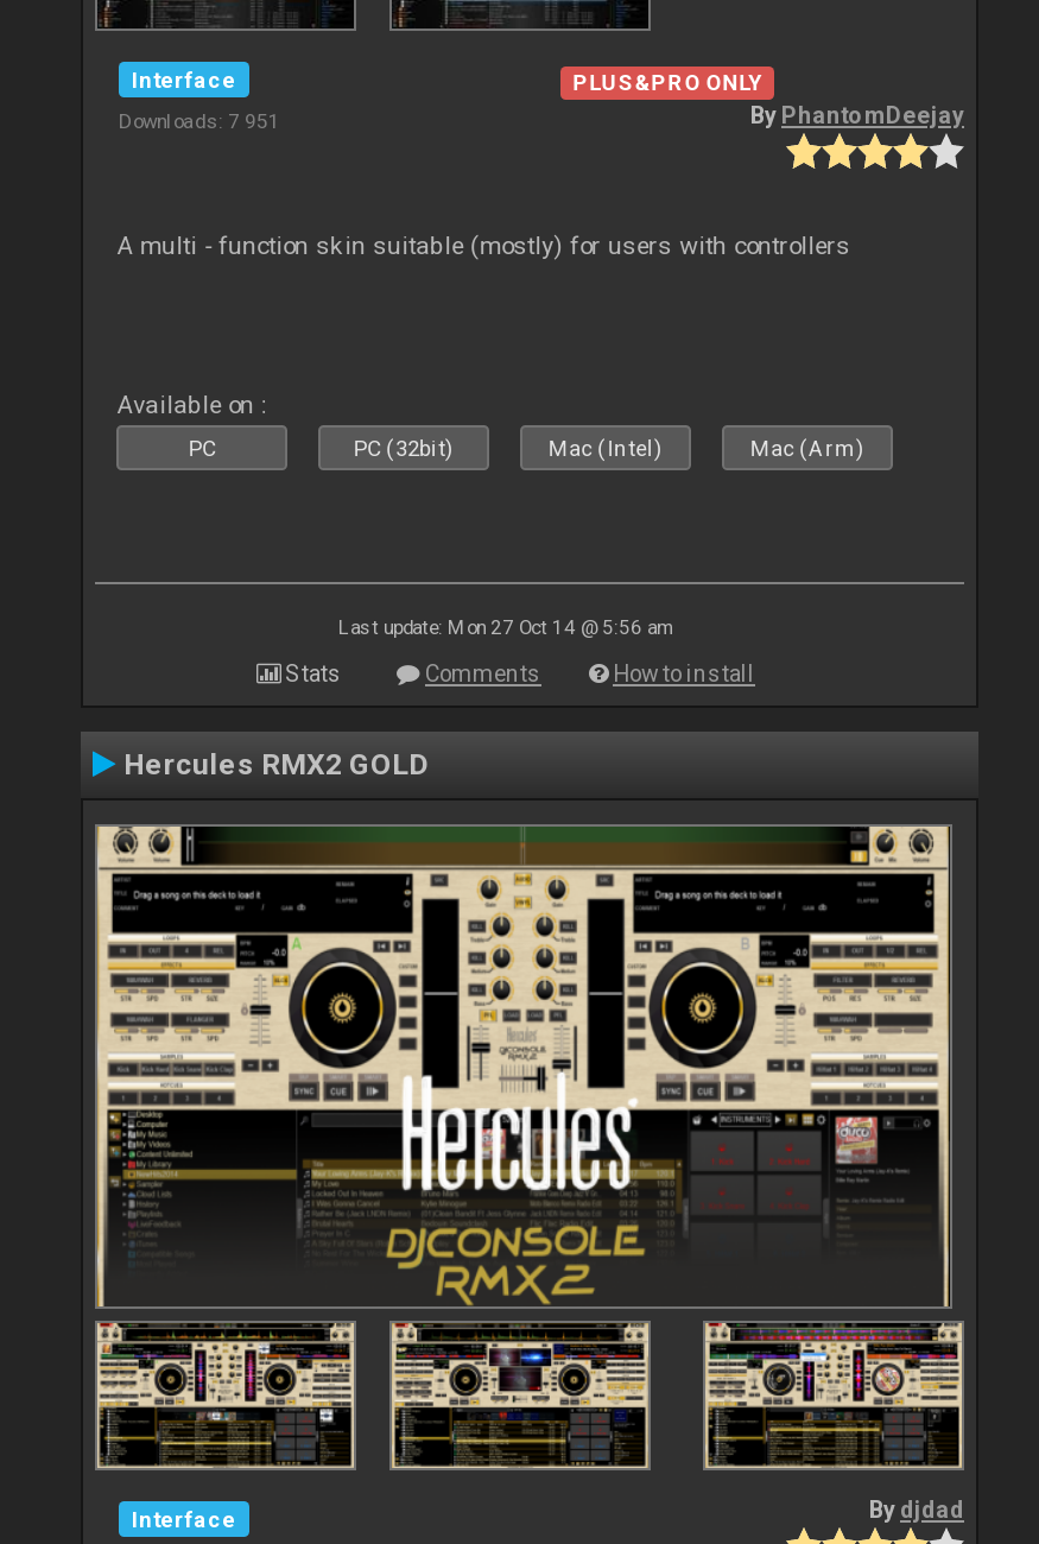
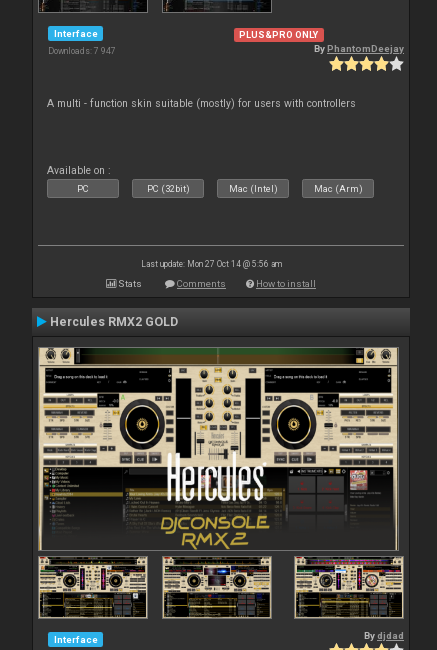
[119,110,280,134] Downloads: 7 951 -> [48,46,116,56] Downloads: 7 947

